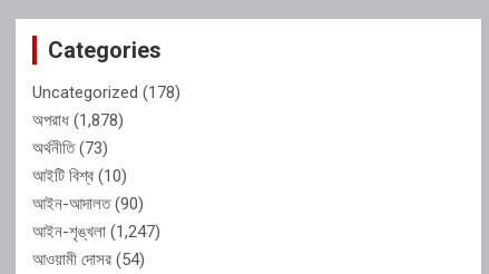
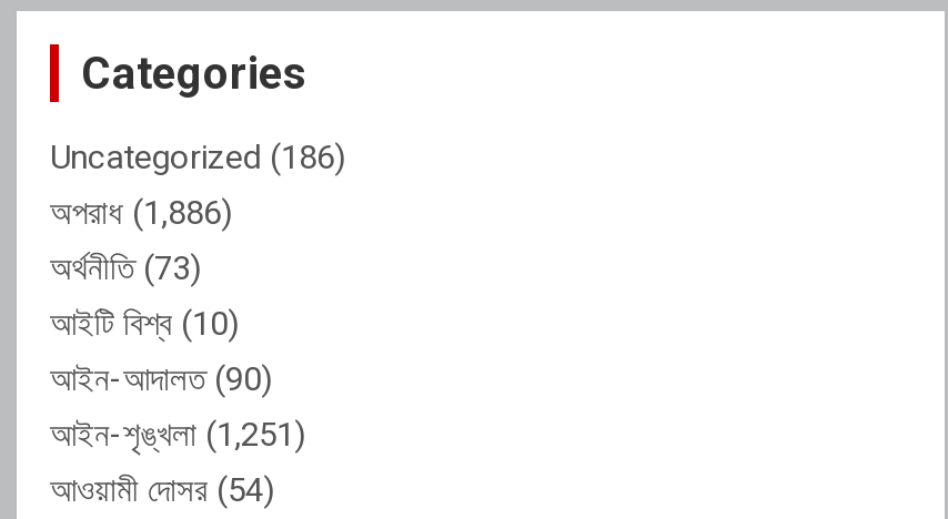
[32,82,180,102] Uncategorized (178) -> [50,137,345,177] Uncategorized (186)
[32,110,124,130] অপরাধ (1,878) -> [50,192,232,232] অপরাধ (1,886)
[32,221,160,241] আইন-শৃঙ্খলা (1,247) -> [50,414,305,454] আইন-শৃঙ্খলা (1,251)

